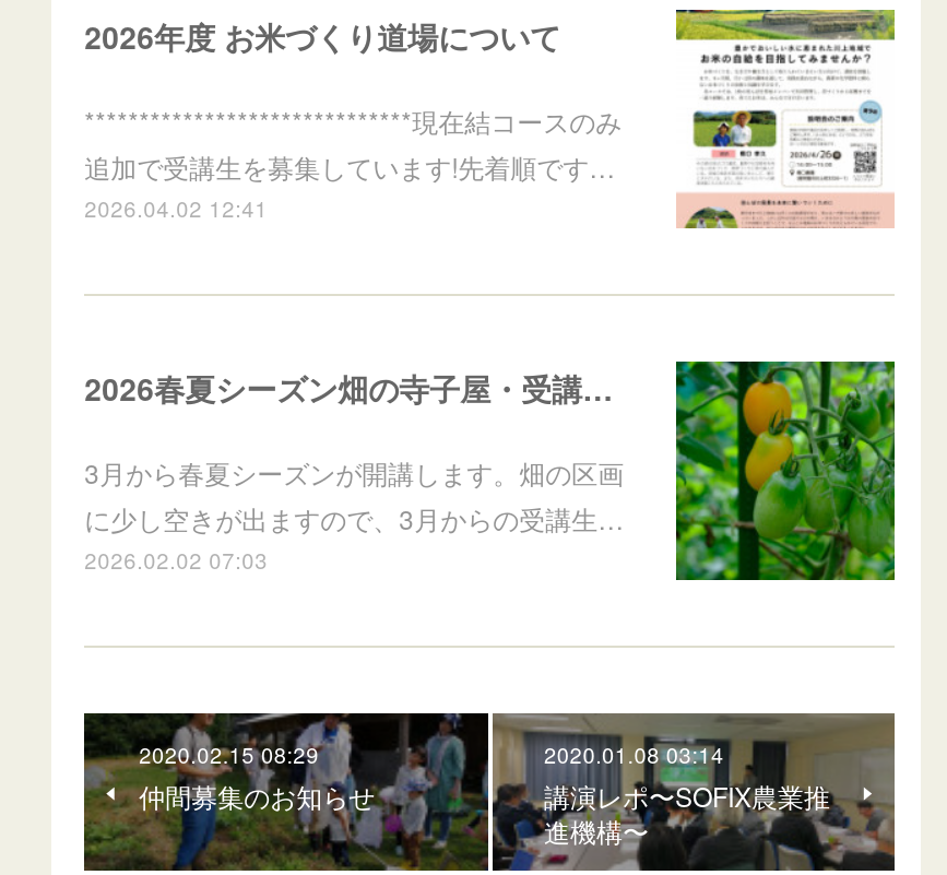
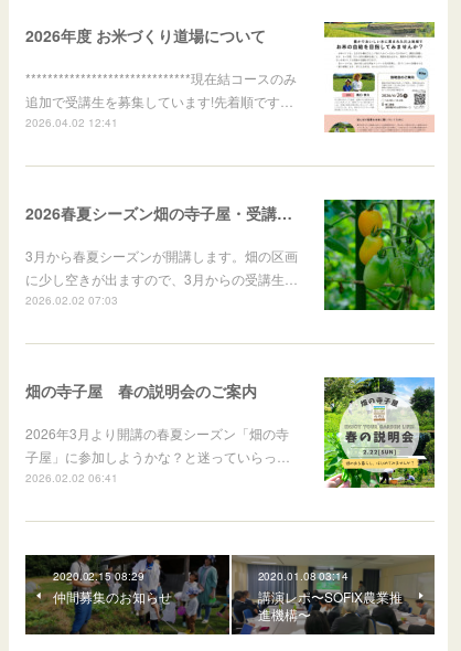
none -> [25,376,436,489] [image] | 畑の寺子屋 春の説明会のご案内 | 2026年3月より開講の春夏シーズン「畑の寺 | 子屋」に参加しようかな？と迷っていらっ… | 2026.02.02 06:41

